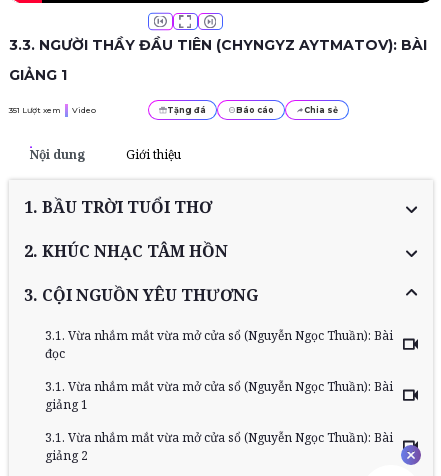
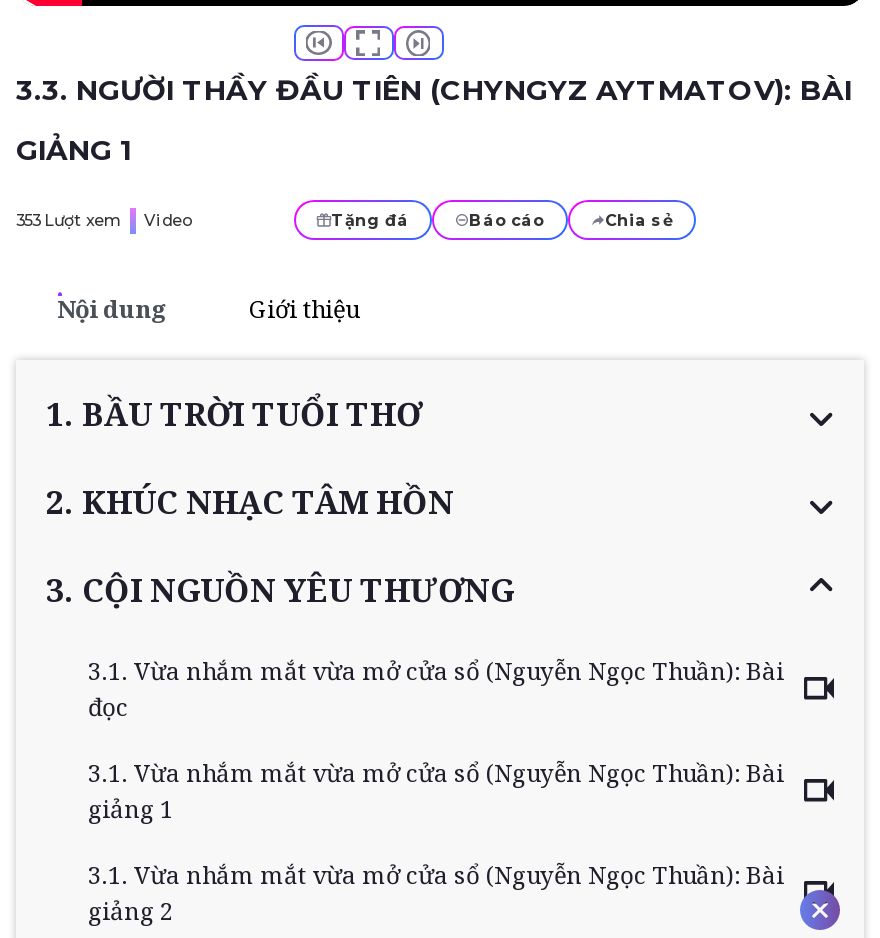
[9,105,96,115] 351 Lượt xem Video -> [16,210,192,230] 353 Lượt xem Video

